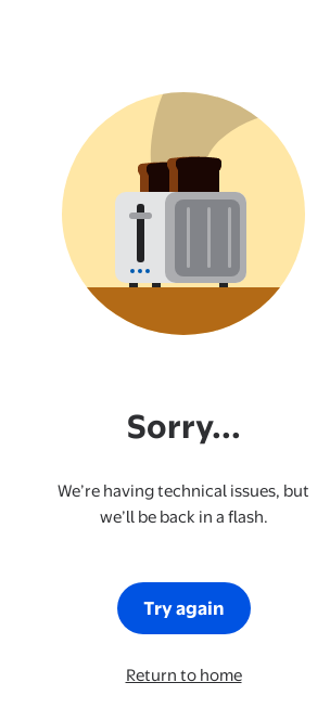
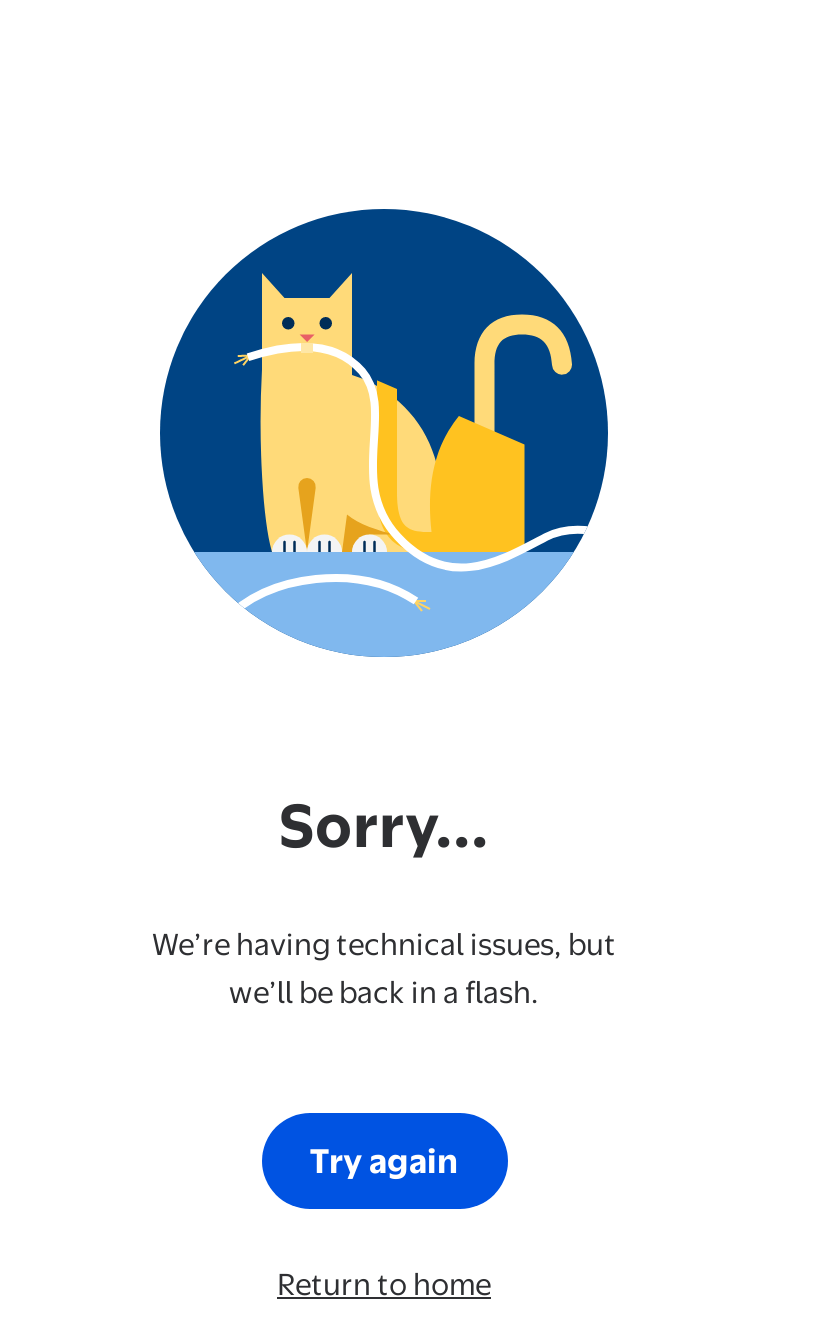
[62,92,305,336] [image] -> [158,207,610,659] [image]

